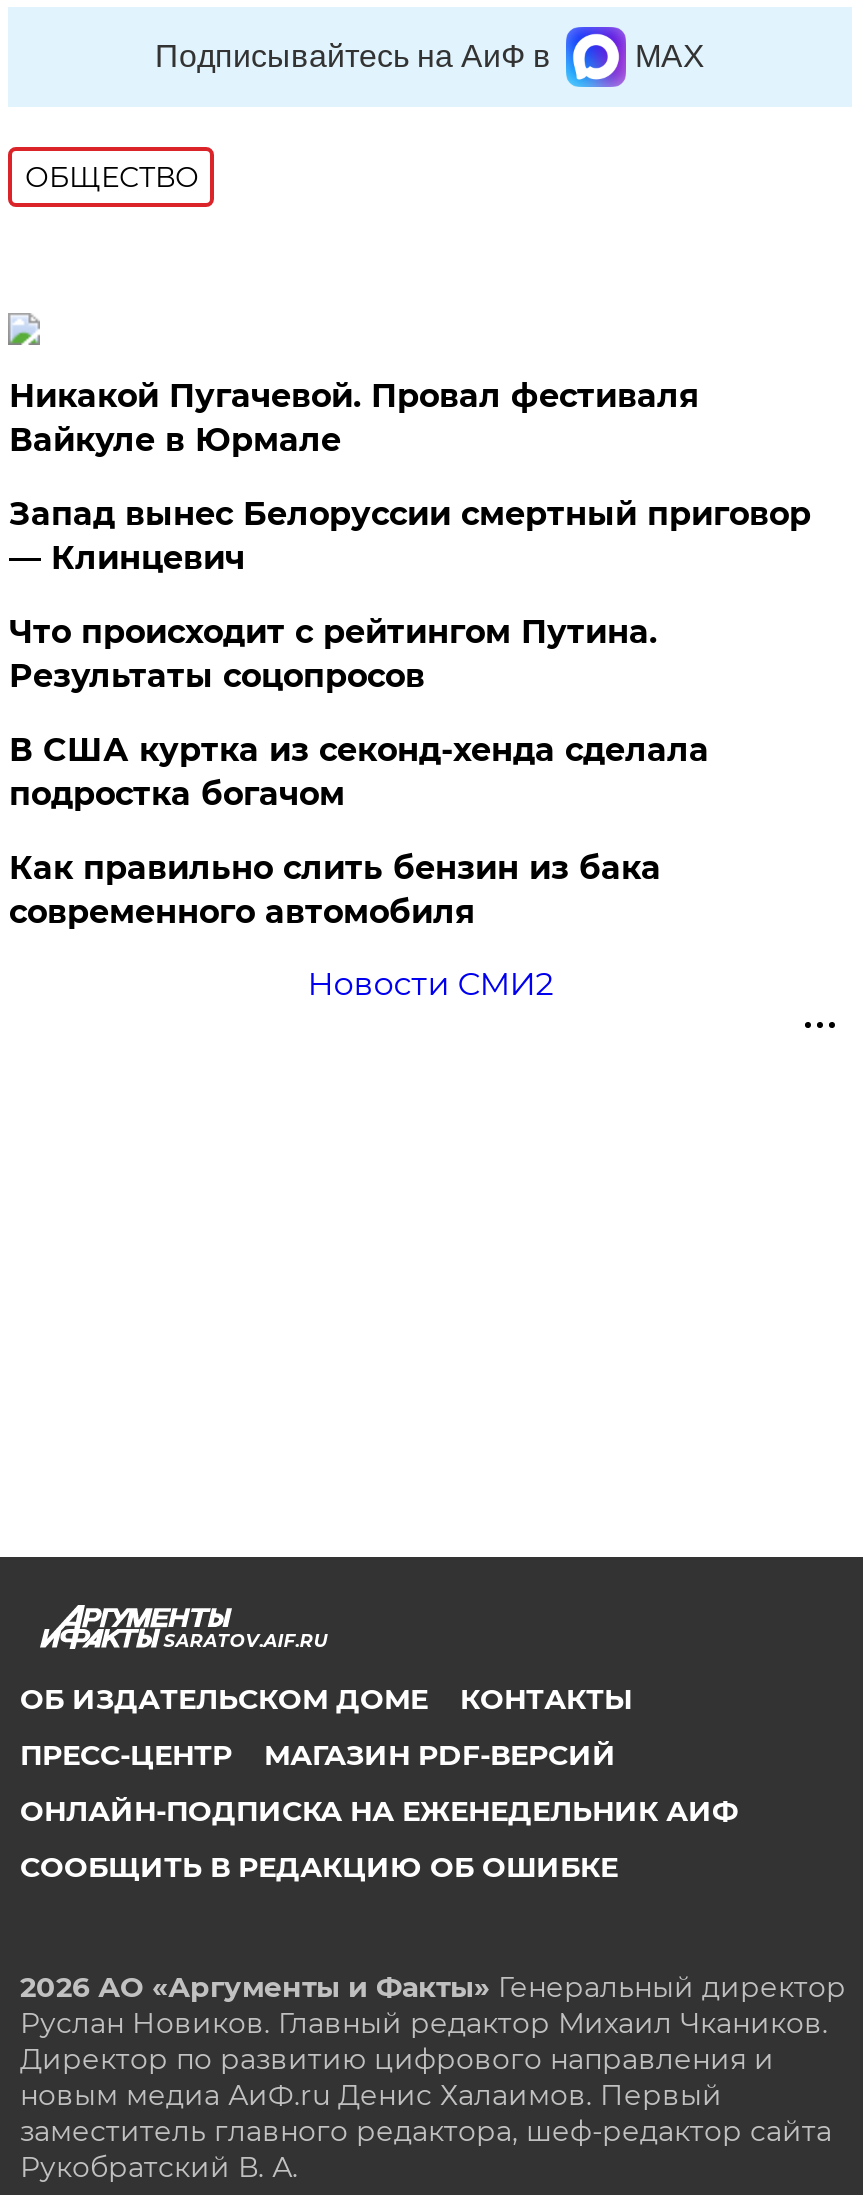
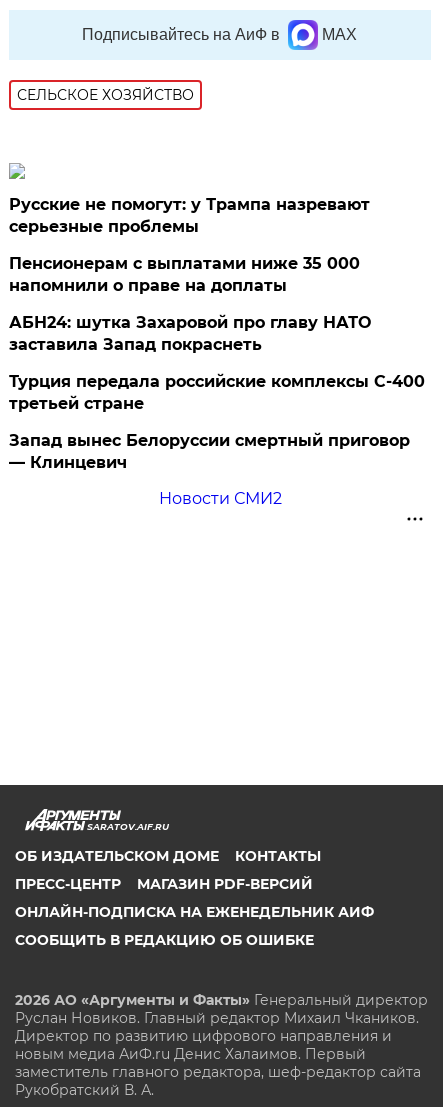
[25,159,199,195] ОБЩЕСТВО -> [17,86,194,104] СЕЛЬСКОЕ ХОЗЯЙСТВО
[9,377,699,459] Никакой Пугачевой. Провал фестиваля | Вайкуле в Юрмале -> [9,195,425,413] Русские не помогут: у Трампа назревают | серьезные проблемы | Пенсионерам с выплатами ниже 35 000 | напомнили о праве на доплаты | АБН24: шутка Захаровой про главу НАТО | заставила Запад покраснеть | Турция передала российские комплексы С-400 | третьей стране
moved [9,495,811,577] -> [9,431,410,472]: Запад вынес Белоруссии смертный приговор | — Клинцевич
[9,613,709,931] Что происходит с рейтингом Путина. | Результаты соцопросов | В США куртка из секонд-хенда сделала | подростка богачом | Как правильно слить бензин из бака | современного автомобиля -> none

